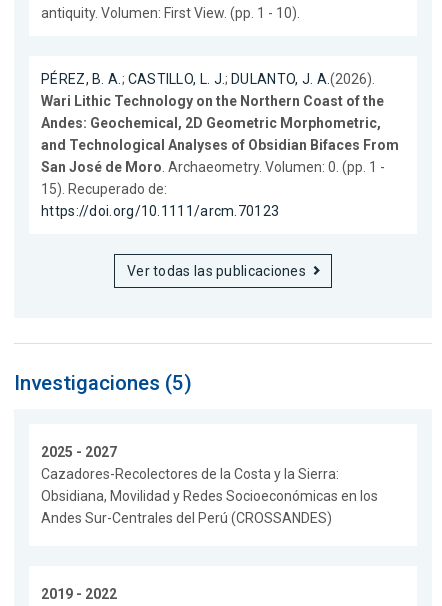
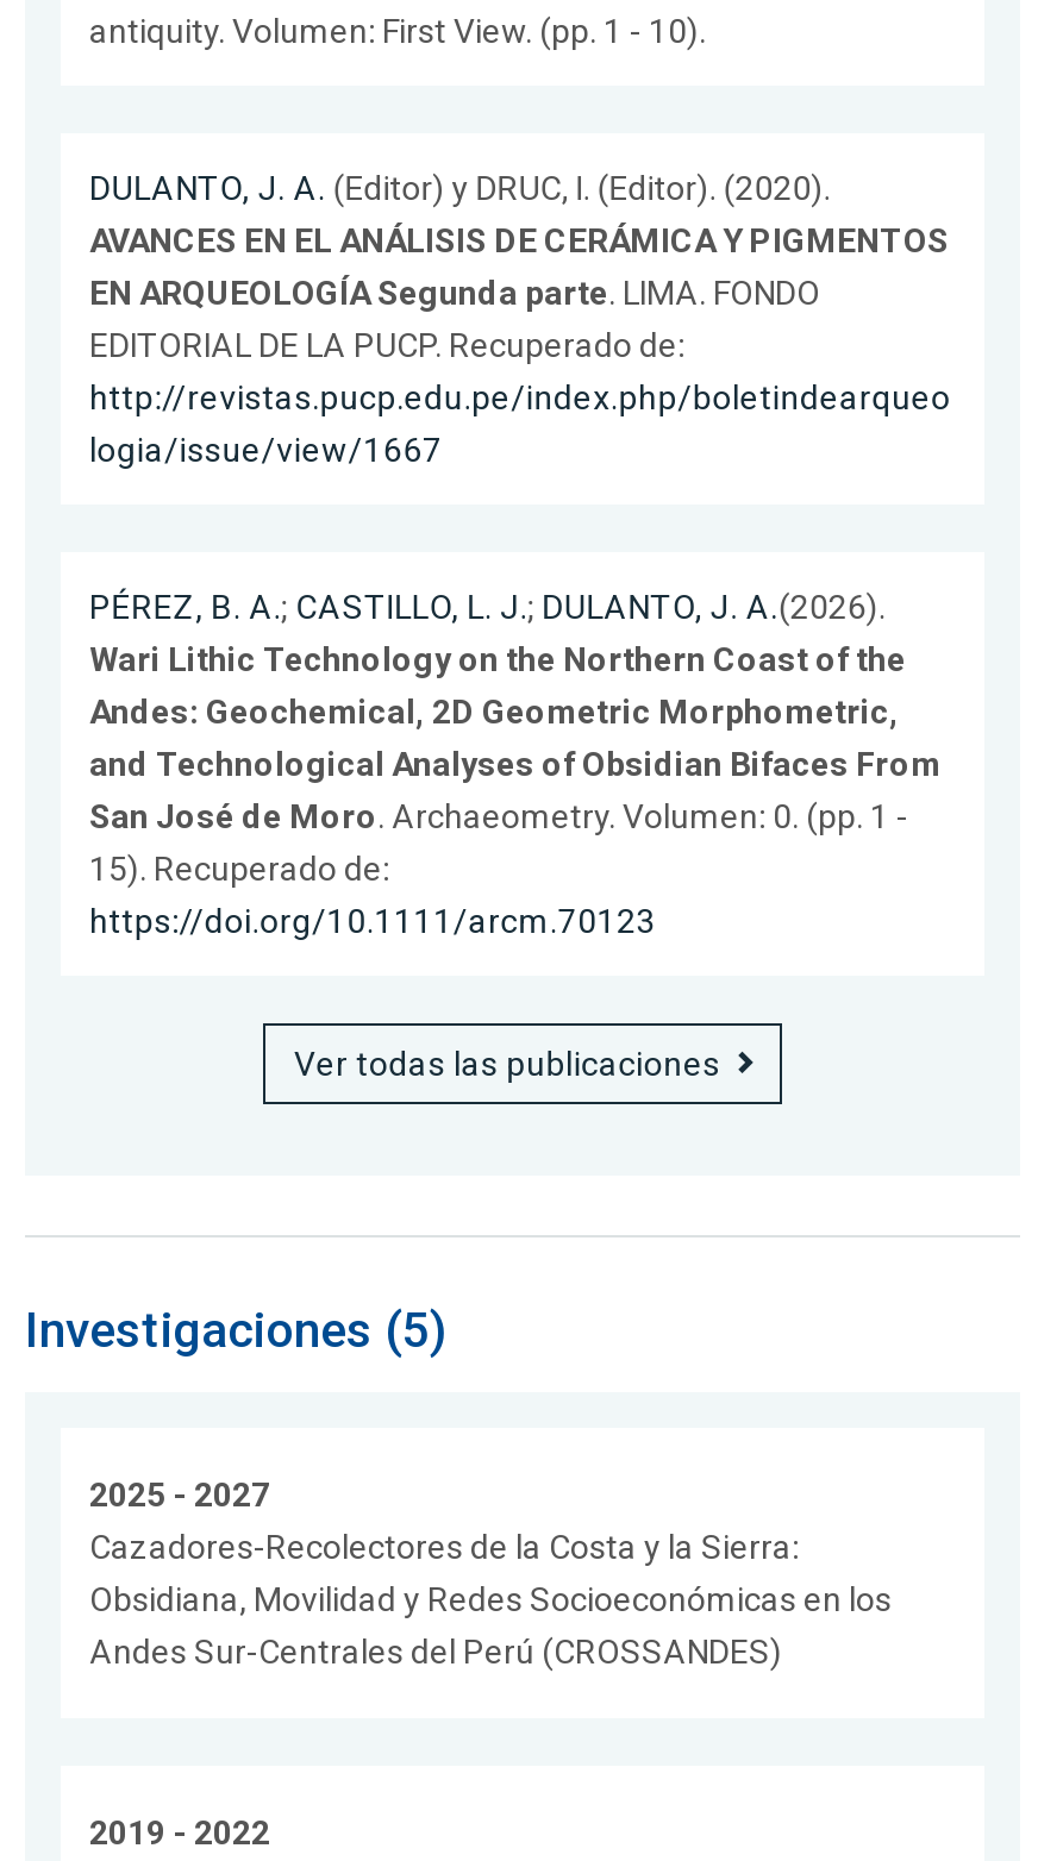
none -> [89,168,951,468] DULANTO, J. A. (Editor) y DRUC, I. (Editor). (2020). | AVANCES EN EL ANÁLISIS DE CERÁMICA Y PIGMENTOS | EN ARQUEOLOGÍA Segunda parte. LIMA. FONDO | EDITORIAL DE LA PUCP. Recuperado de: | http://revistas.pucp.edu.pe/index.php/boletindearqueo | logia/issue/view/1667

